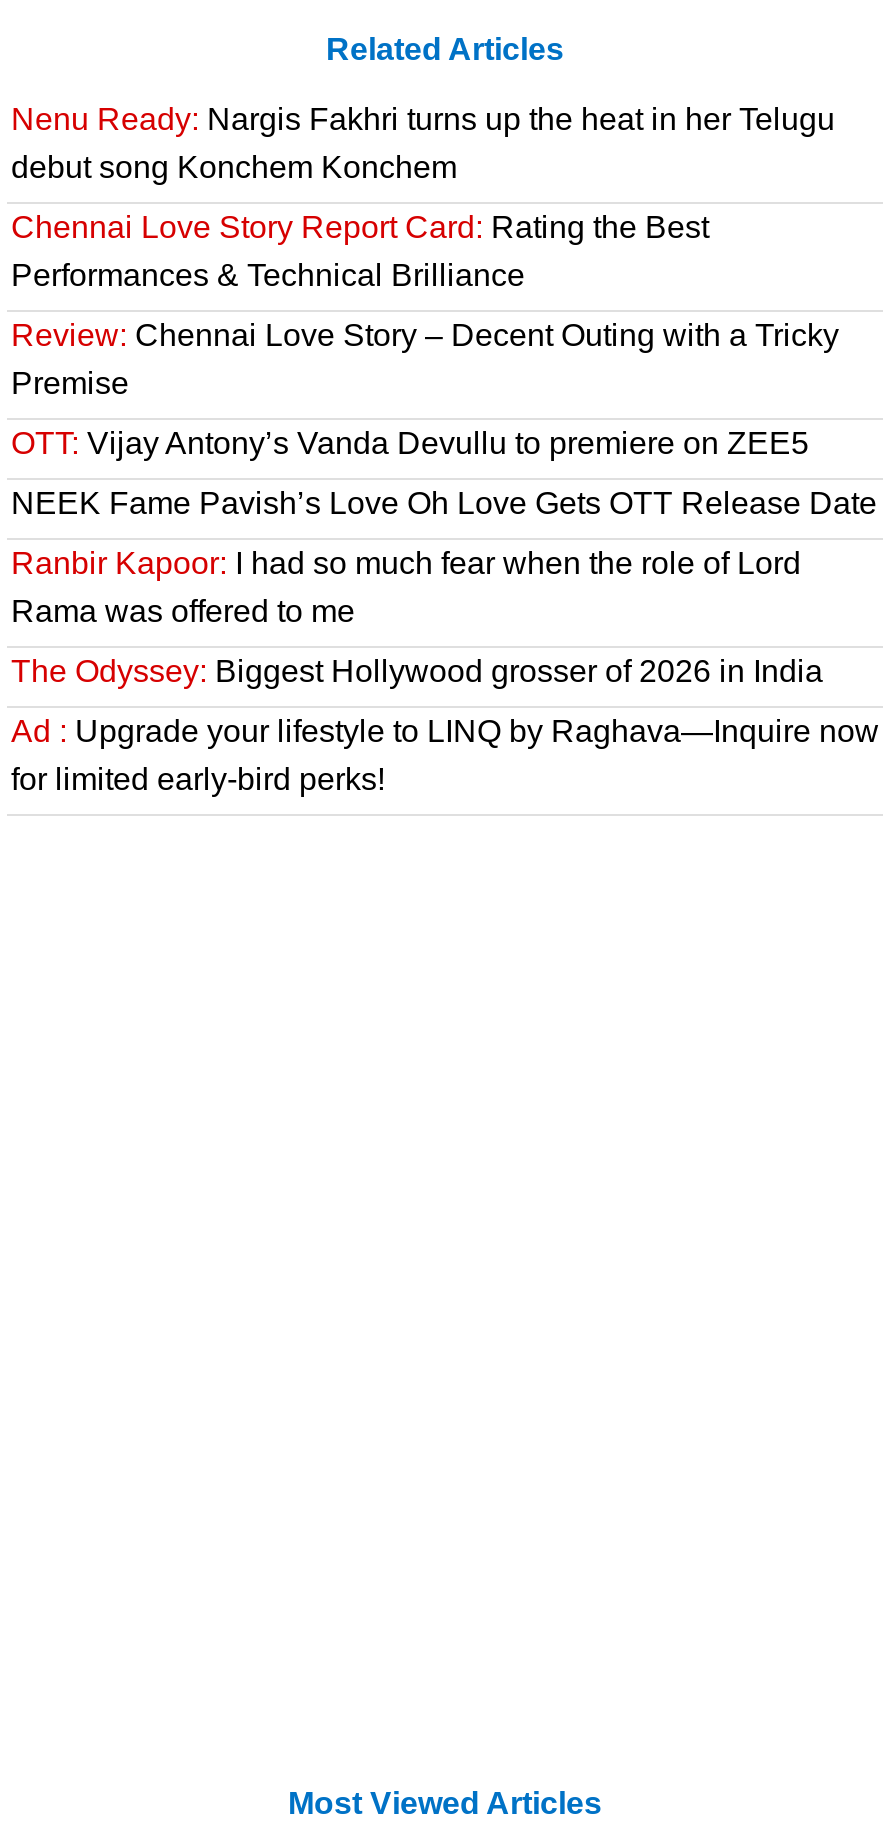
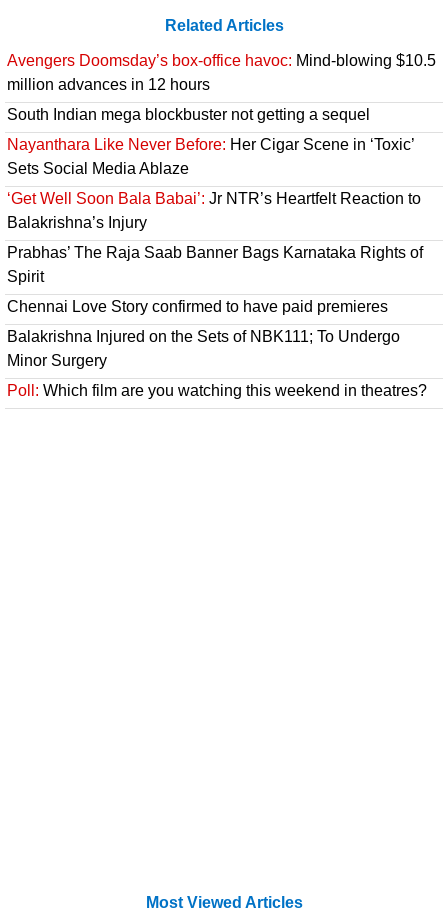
[11,102,835,184] Nenu Ready: Nargis Fakhri turns up the heat in her Telugu | debut song Konchem Konchem -> [7,52,436,93] Avengers Doomsday’s box-office havoc: Mind-blowing $10.5 | million advances in 12 hours
[11,210,709,292] Chennai Love Story Report Card: Rating the Best | Performances & Technical Brilliance -> [7,106,370,123] South Indian mega blockbuster not getting a sequel
[11,318,839,400] Review: Chennai Love Story – Decent Outing with a Tricky | Premise -> [7,136,414,177] Nayanthara Like Never Before: Her Cigar Scene in ‘Toxic’ | Sets Social Media Ablaze
[11,426,809,460] OTT: Vijay Antony’s Vanda Devullu to premiere on ZEE5 -> [7,190,421,231] ‘Get Well Soon Bala Babai’: Jr NTR’s Heartfelt Reaction to | Balakrishna’s Injury
[11,486,877,520] NEEK Fame Pavish’s Love Oh Love Gets OTT Release Date -> [7,244,423,285] Prabhas’ The Raja Saab Banner Bags Karnataka Rights of | Spirit
[11,546,801,628] Ranbir Kapoor: I had so much fear when the role of Lord | Rama was offered to me -> [7,298,388,315] Chennai Love Story confirmed to have paid premieres
[11,654,823,688] The Odyssey: Biggest Hollywood grosser of 2026 in India -> [7,328,400,369] Balakrishna Injured on the Sets of NBK111; To Undergo | Minor Surgery
[11,714,879,796] Ad : Upgrade your lifestyle to LINQ by Raghava—Inquire now | for limited early-bird perks! -> [7,382,427,399] Poll: Which film are you watching this weekend in theatres?

